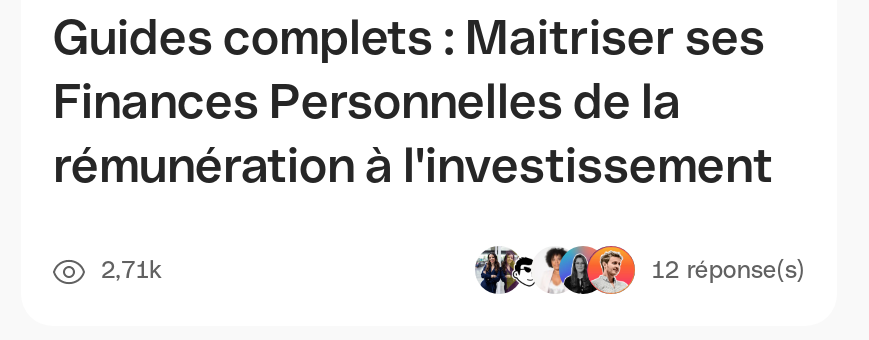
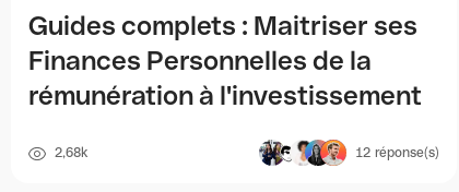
[101,256,161,284] 2,71k -> [55,145,87,160] 2,68k

